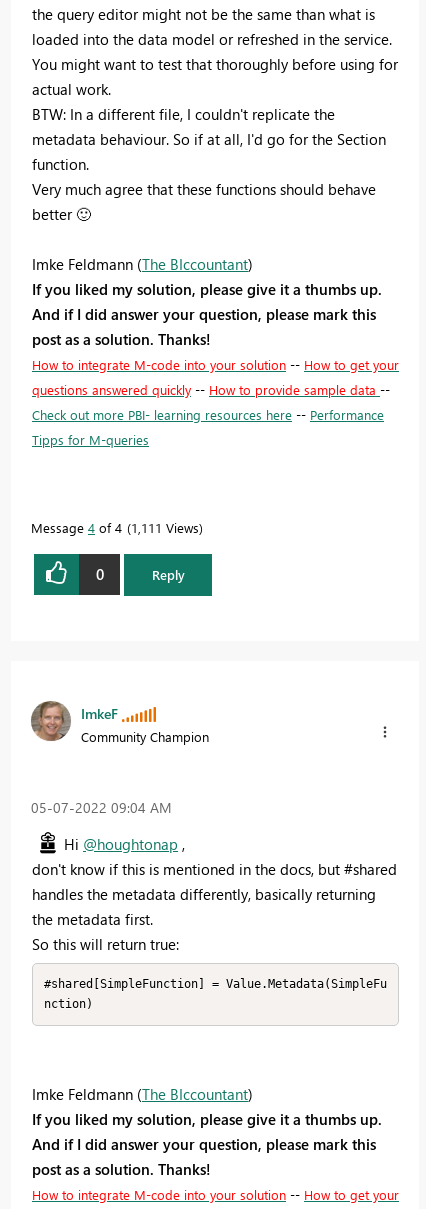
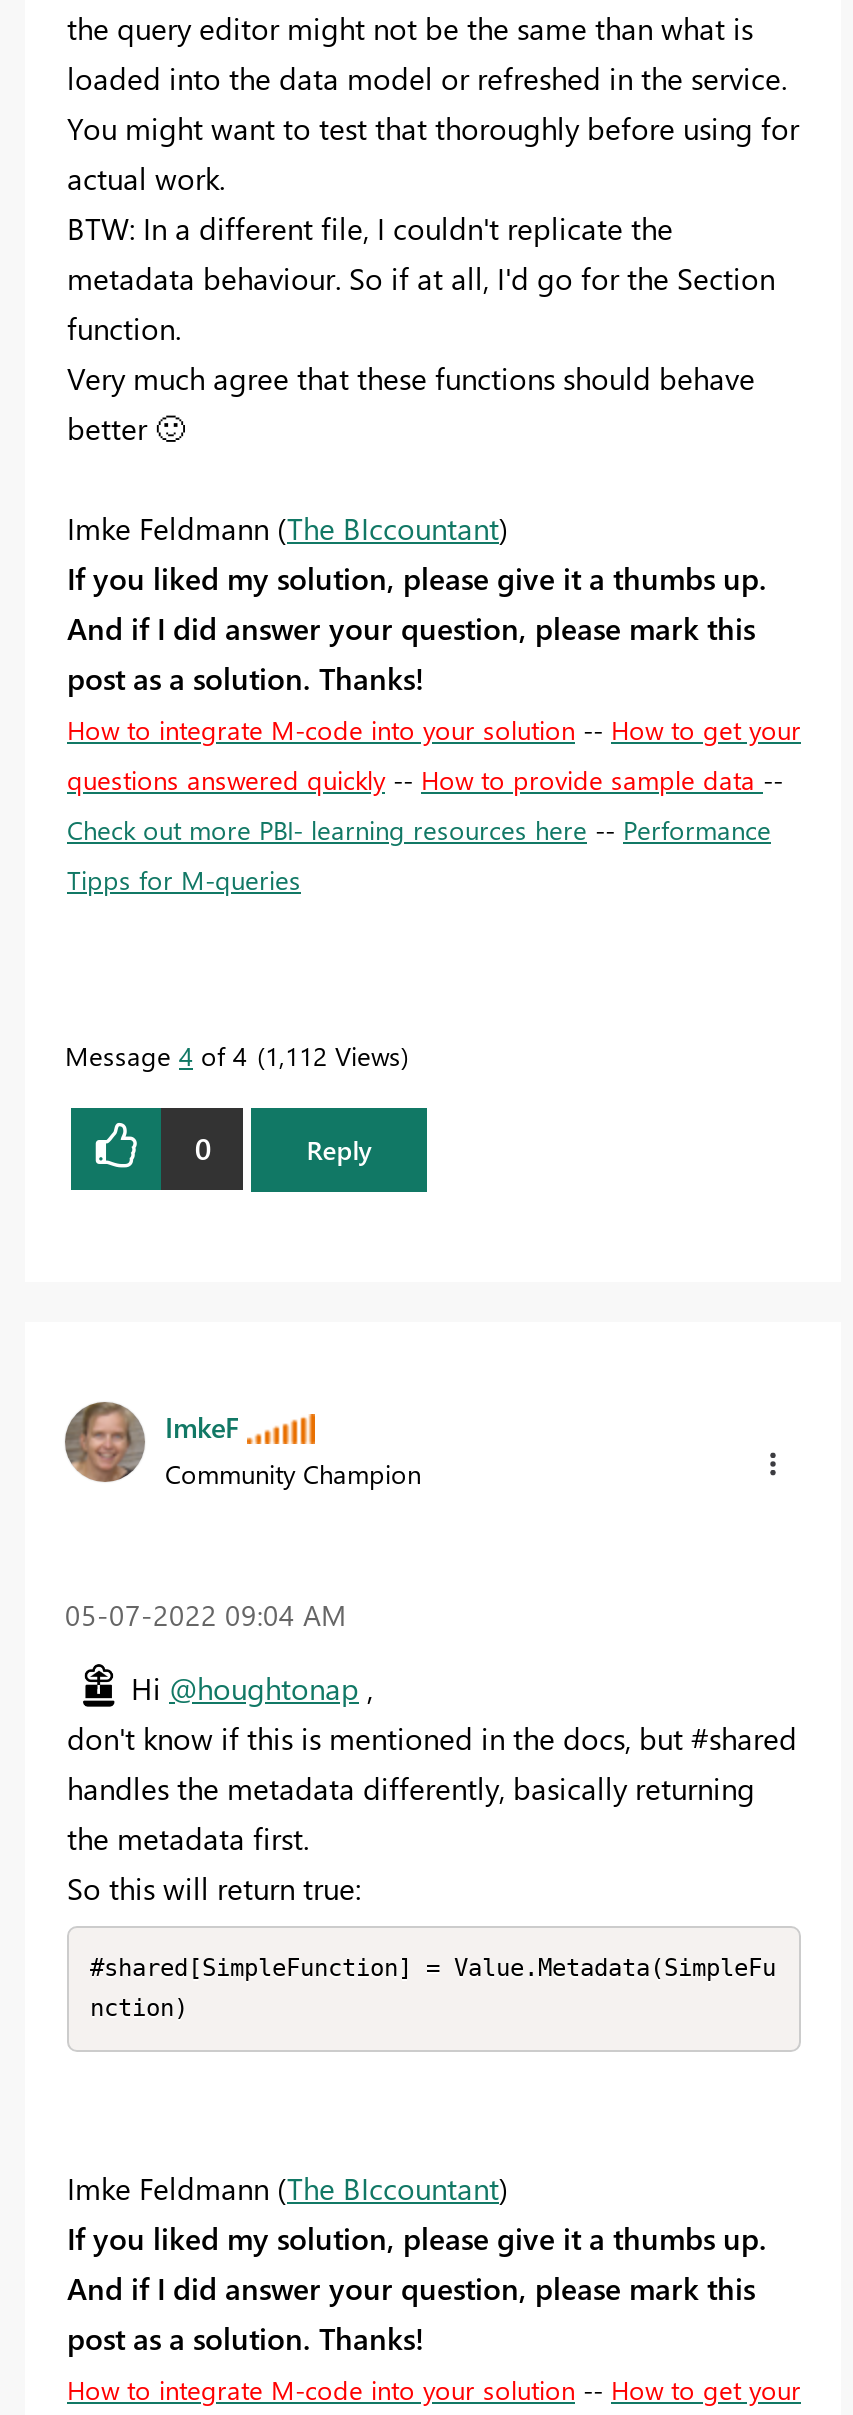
[31,518,199,535] Message 4 of 4 1,111 Views -> [65,1037,401,1071] Message 4 of 4 1,112 Views

